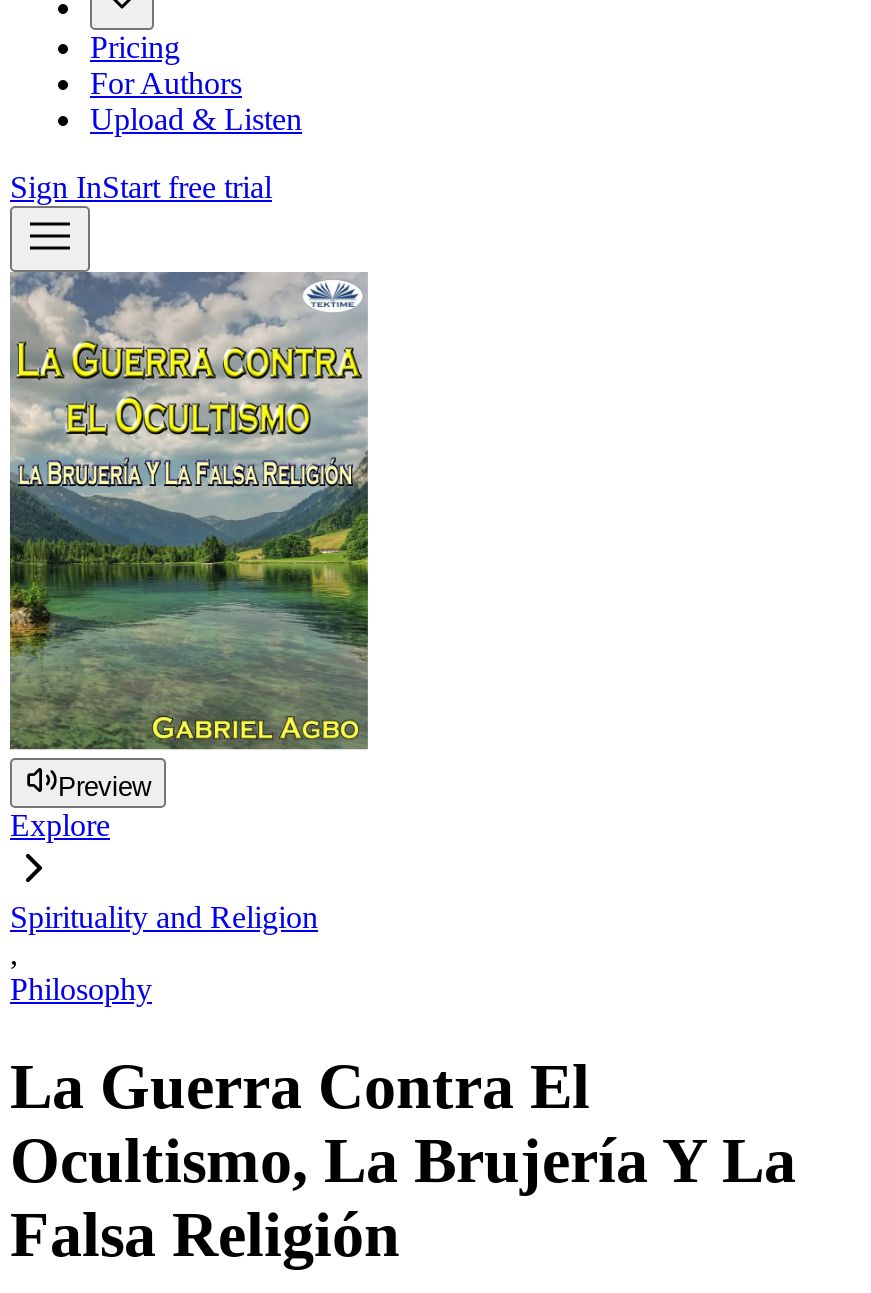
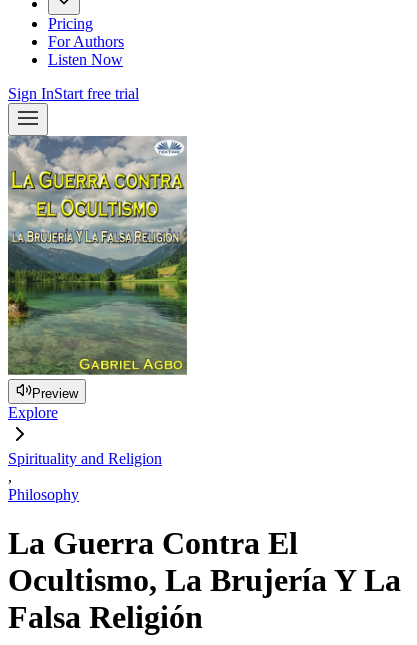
[90,102,302,136] Upload & Listen -> [48,51,123,68] Listen Now

